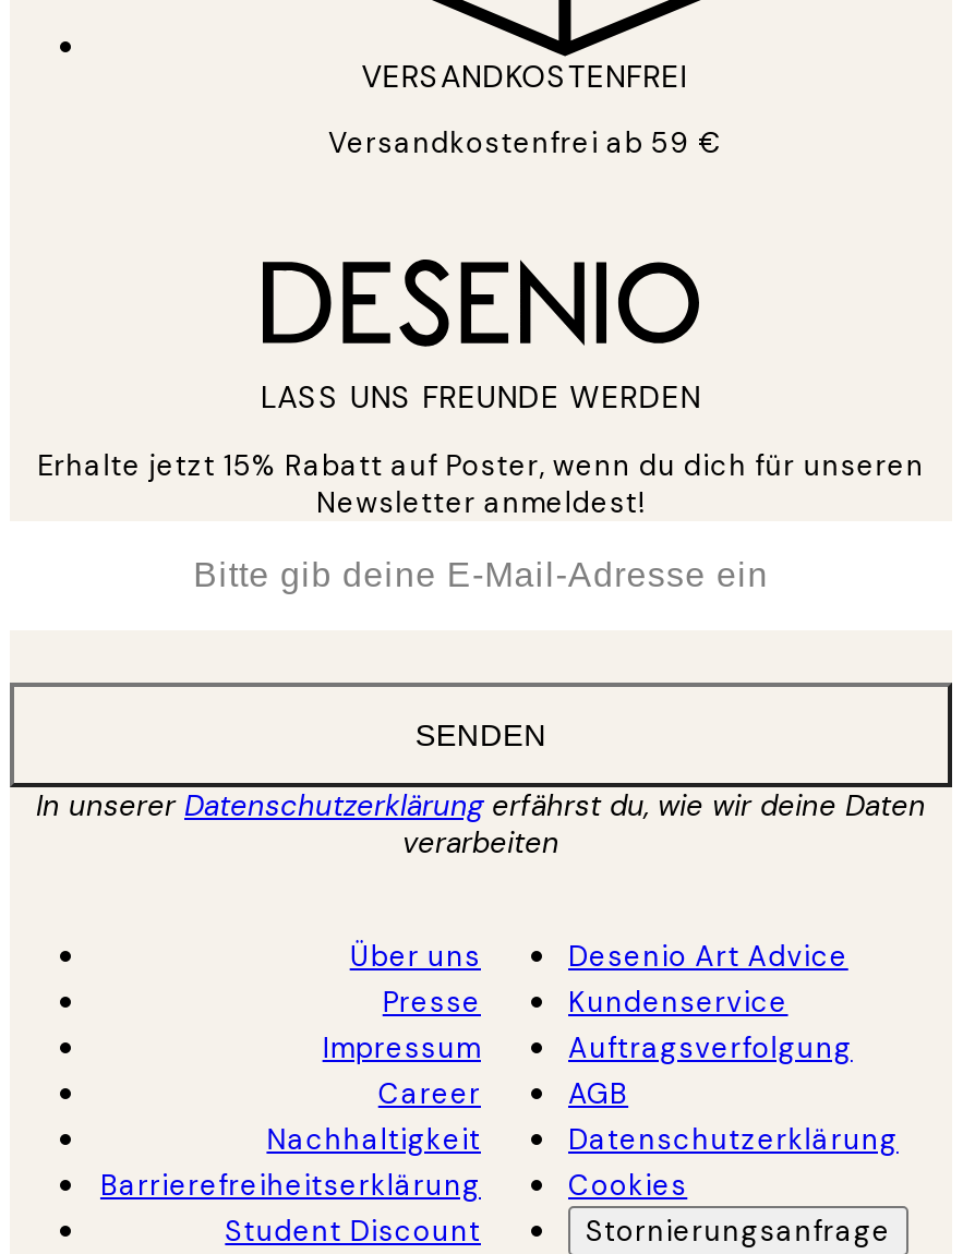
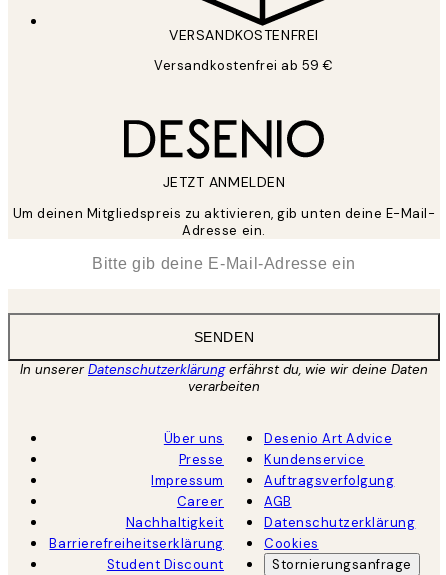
[261,377,701,416] LASS UNS FREUNDE WERDEN -> [163,173,285,191] JETZT ANMELDEN
[37,447,925,521] Erhalte jetzt 15% Rabatt auf Poster, wenn du dich für unseren | Newsletter anmeldest! -> [13,205,435,239] Um deinen Mitgliedspreis zu aktivieren, gib unten deine E-Mail- | Adresse ein.

